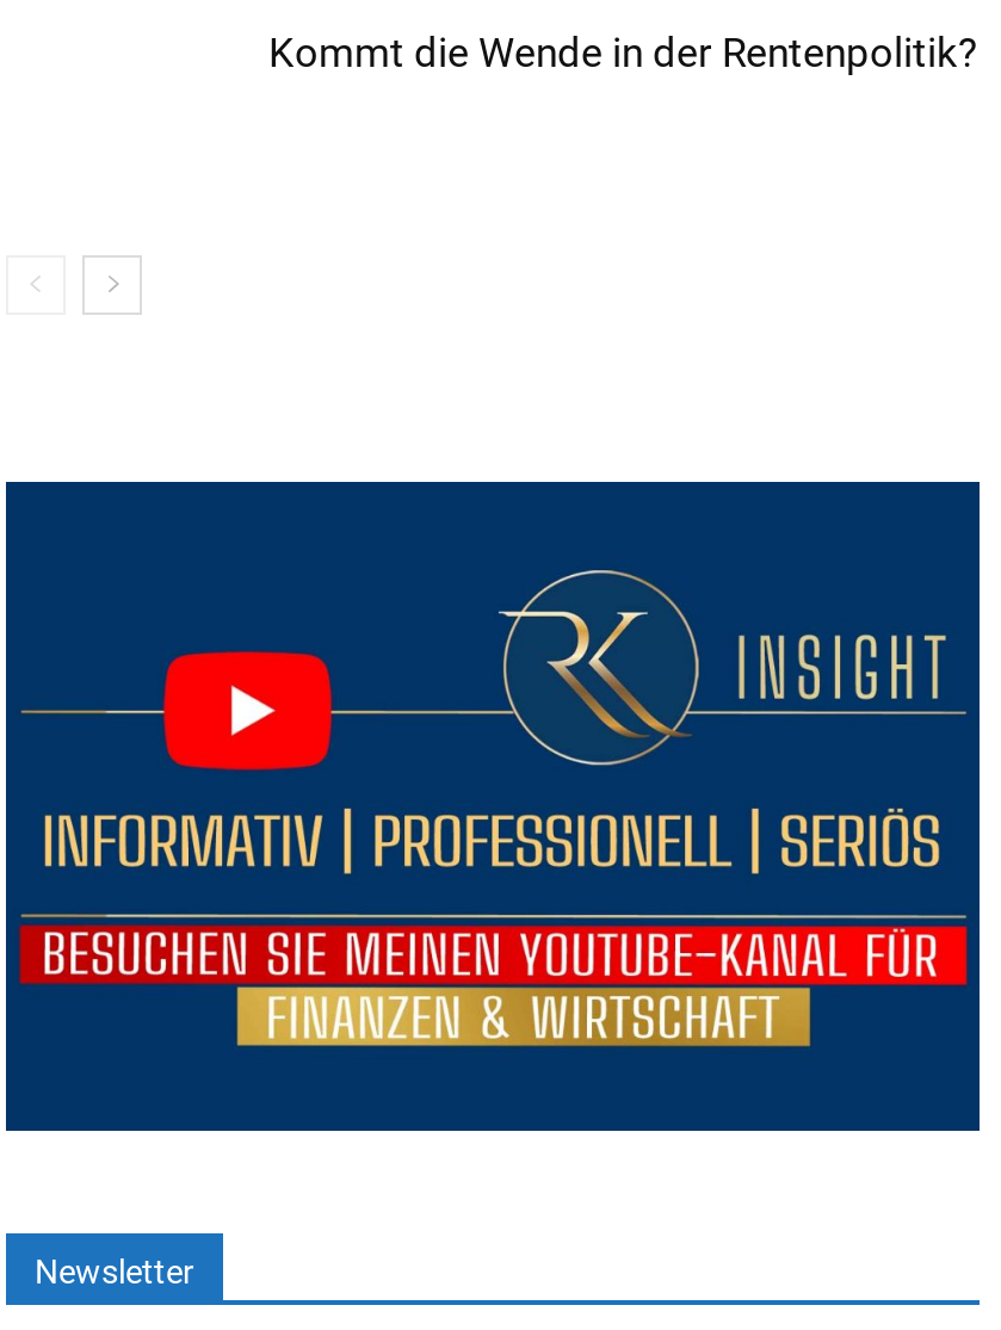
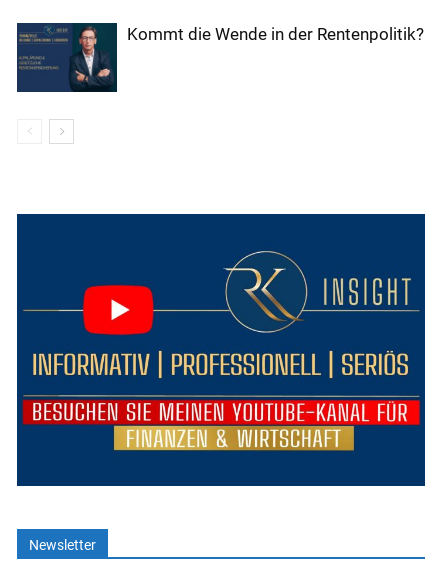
none -> [16,22,118,93] [image]

